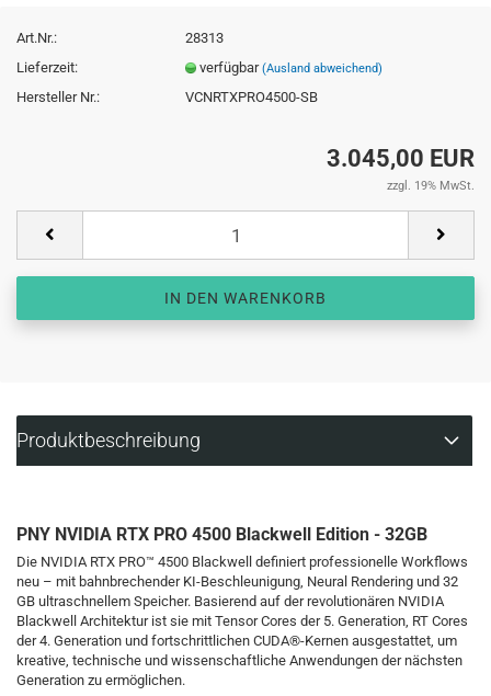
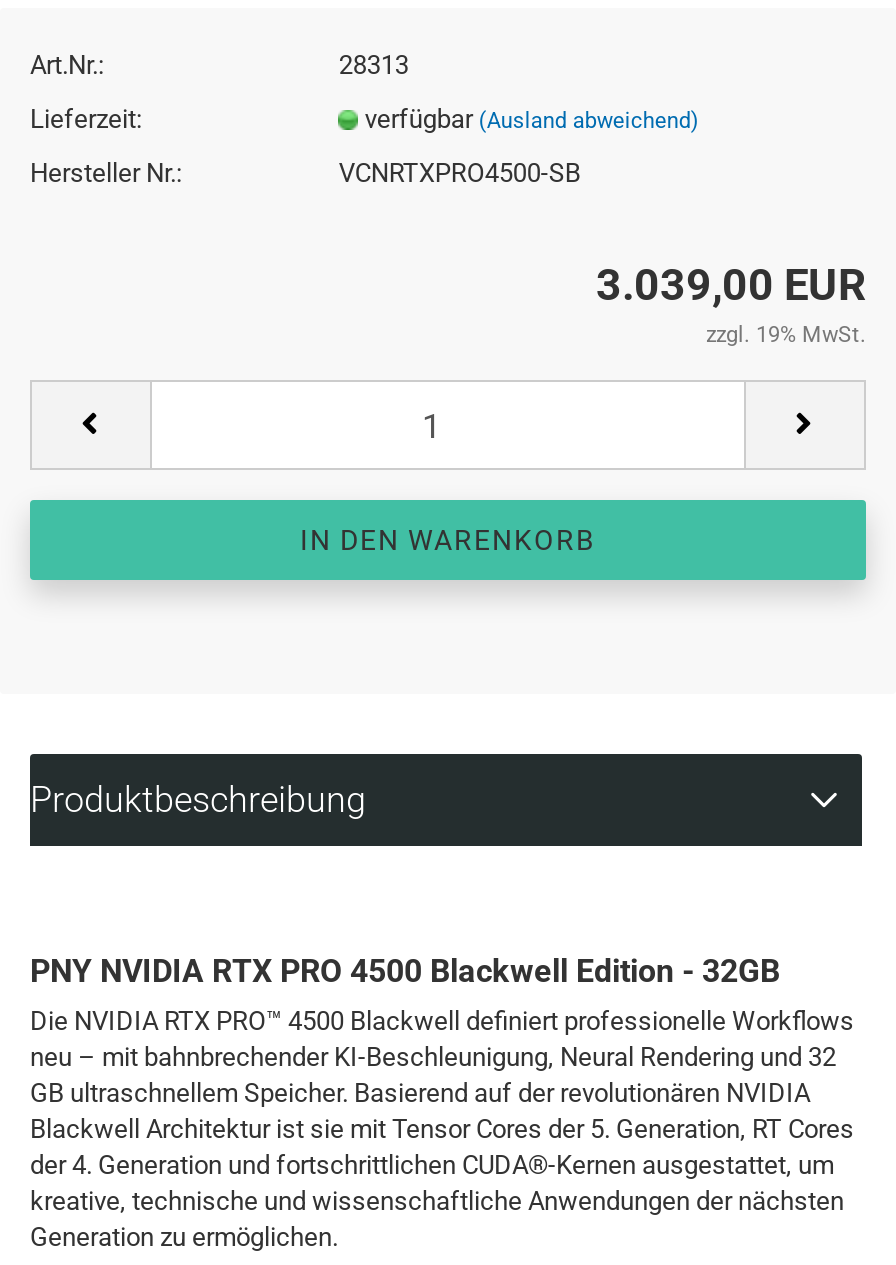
[327,145,475,172] 3.045,00 EUR -> [596,260,866,310] 3.039,00 EUR

